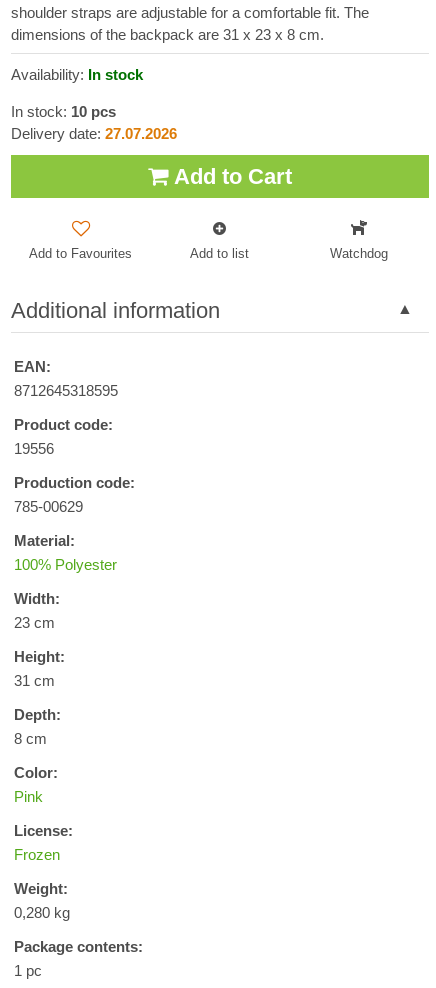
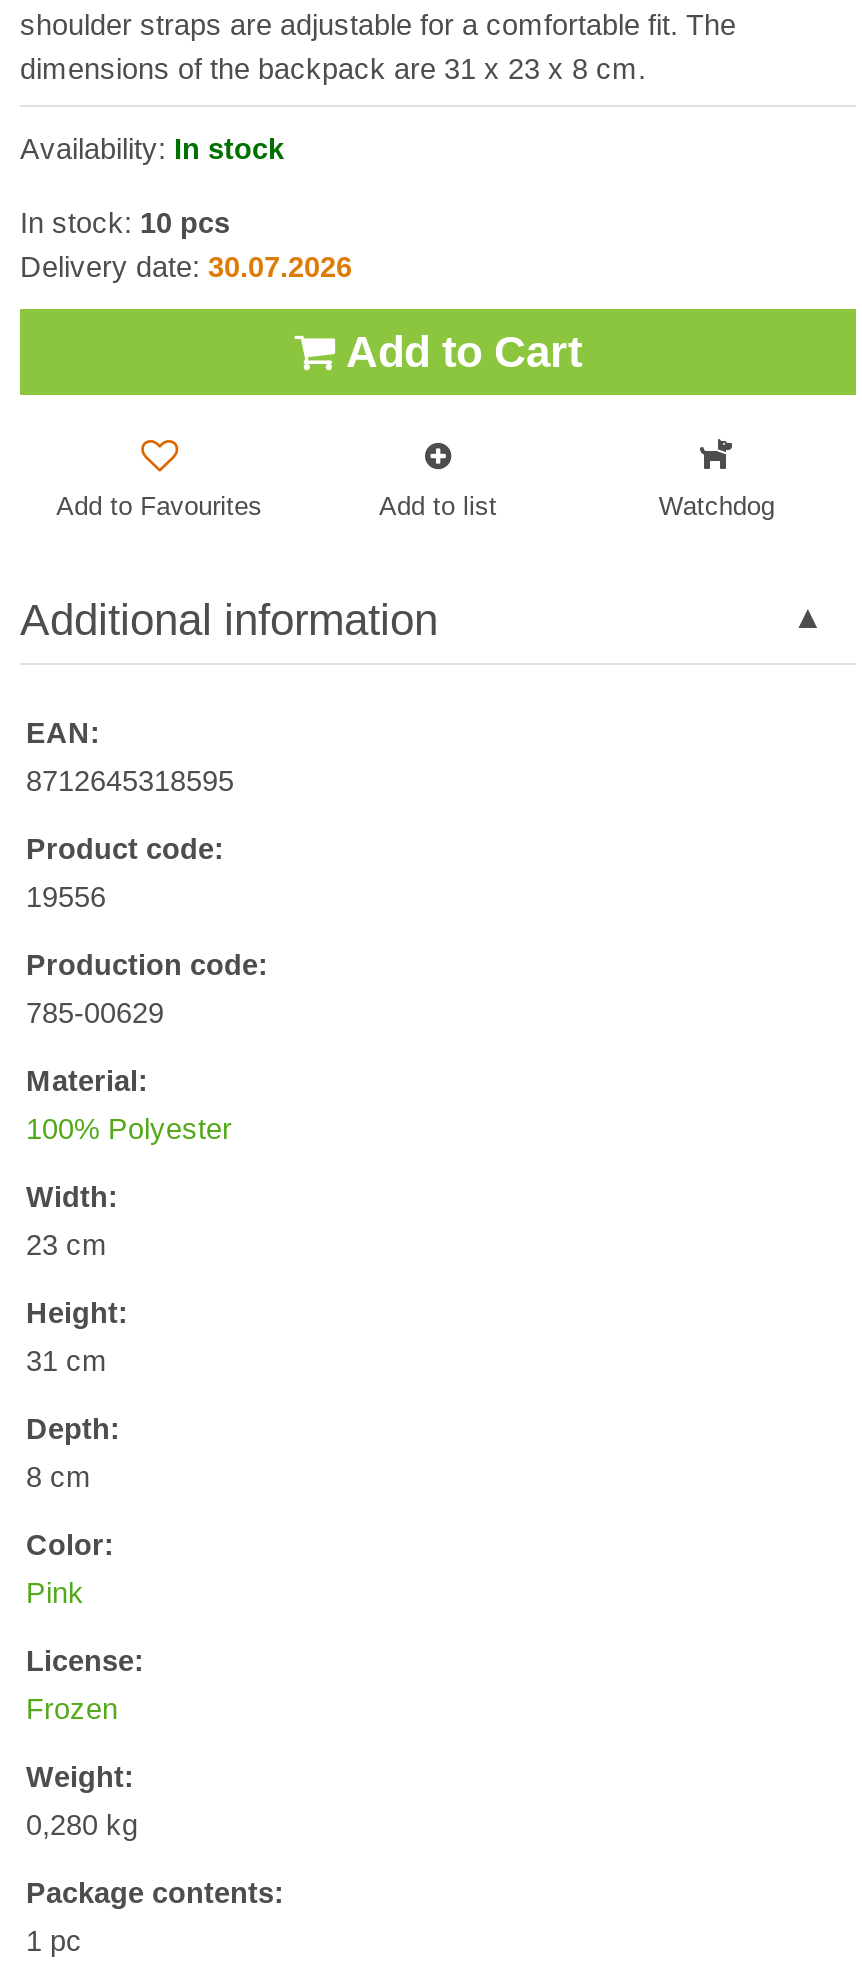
[11,126,177,142] Delivery date: 27.07.2026 -> [20,251,352,283] Delivery date: 30.07.2026

